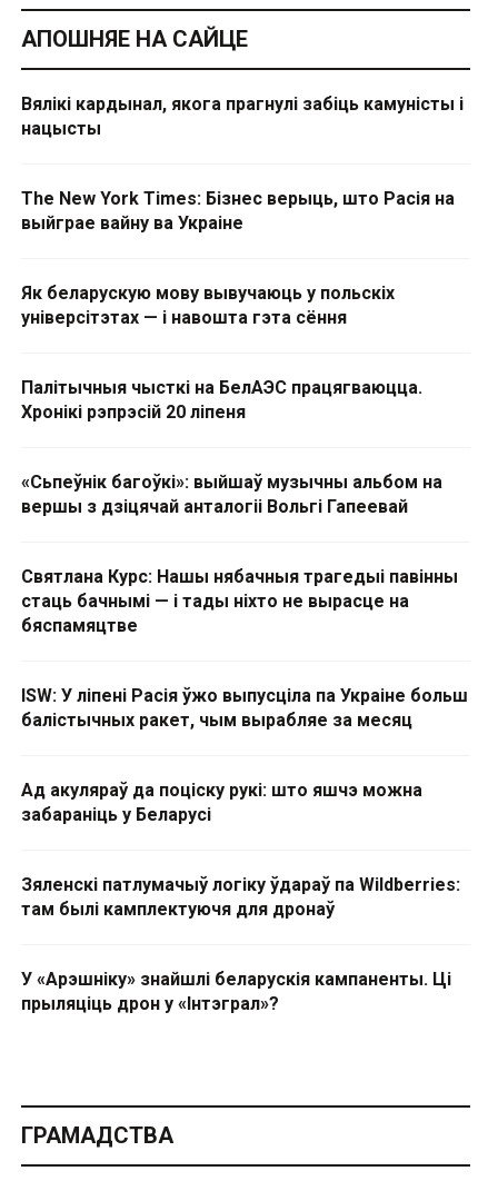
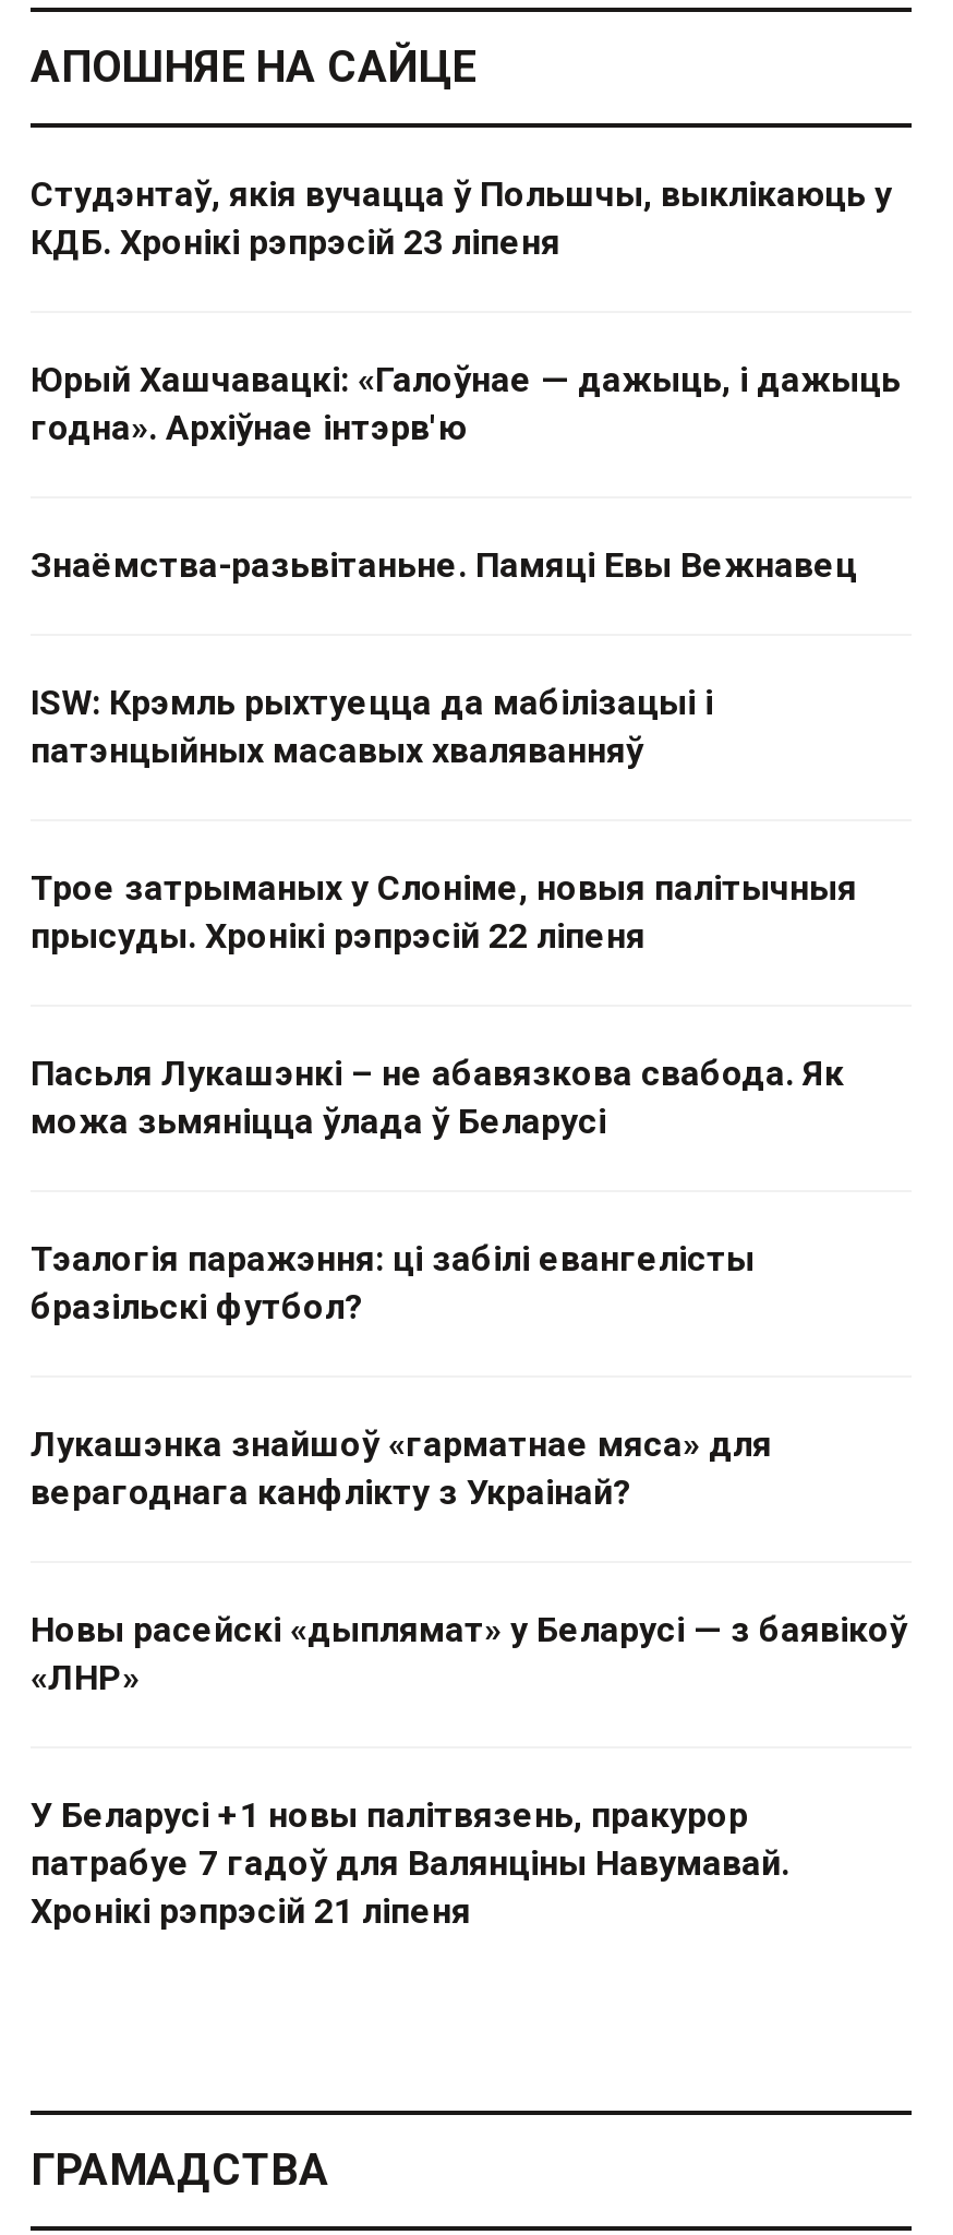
[21,93,464,139] Вялікі кардынал, якога прагнулі забіць камуністы і | нацысты -> [31,173,892,263] Студэнтаў, якія вучацца ў Польшчы, выклікаюць у | КДБ. Хронікі рэпрэсій 23 ліпеня
[21,188,455,234] The New York Times: Бізнес верыць, што Расія на | выйграе вайну ва Украіне -> [31,359,901,448] Юрый Хашчавацкі: «Галоўнае — дажыць, і дажыць | годна». Архіўнае інтэрв'ю
[21,282,395,328] Як беларускую мову вывучаюць у польскіх | універсітэтах — і навошта гэта сёння -> [31,544,857,586] Знаёмства-разьвітаньне. Памяці Евы Вежнавец
[21,377,422,423] Палітычныя чысткі на БелАЭС працягваюцца. | Хронікі рэпрэсій 20 ліпеня -> [31,682,713,771] ISW: Крэмль рыхтуецца да мабілізацыі і | патэнцыйных масавых хваляванняў
[21,472,442,517] «Сьпеўнік багоўкі»: выйшаў музычны альбом на | вершы з дзіцячай анталогіі Вольгі Гапеевай -> [31,867,857,957] Трое затрыманых у Слоніме, новыя палітычныя | прысуды. Хронікі рэпрэсій 22 ліпеня
[21,566,458,636] Святлана Курс: Нашы нябачныя трагедыі павінны | стаць бачнымі — і тады ніхто не вырасце на | бяспамяцтве -> [31,1053,844,1142] Пасьля Лукашэнкі – не абавязкова свабода. Як | можа зьмяніцца ўлада ў Беларусі
[21,685,468,731] ISW: У ліпені Расія ўжо выпусціла па Украіне больш | балістычных ракет, чым вырабляе за месяц -> [31,1238,755,1327] Тэалогія паражэння: ці забілі евангелісты | бразільскі футбол?
[21,780,422,825] Ад акуляраў да поціску рукі: што яшчэ можна | забараніць у Беларусі -> [31,1423,772,1513] Лукашэнка знайшоў «гарматнае мяса» для | верагоднага канфлікту з Украінай?
[21,874,460,920] Зяленскі патлумачыў логіку ўдараў па Wildberries: | там былі камплектуючя для дронаў -> [31,1609,907,1698] Новы расейскі «дыплямат» у Беларусі — з баявікоў | «ЛНР»
[21,969,451,1014] У «Арэшніку» знайшлі беларускія кампаненты. Ці | прыляціць дрон у «Інтэграл»? -> [31,1794,789,1932] У Беларусі +1 новы палітвязень, пракурор | патрабуе 7 гадоў для Валянціны Навумавай. | Хронікі рэпрэсій 21 ліпеня

